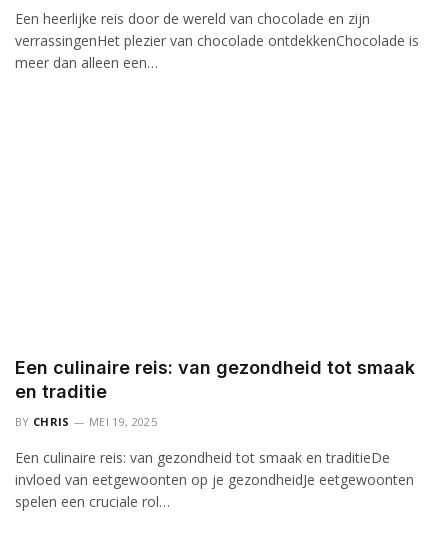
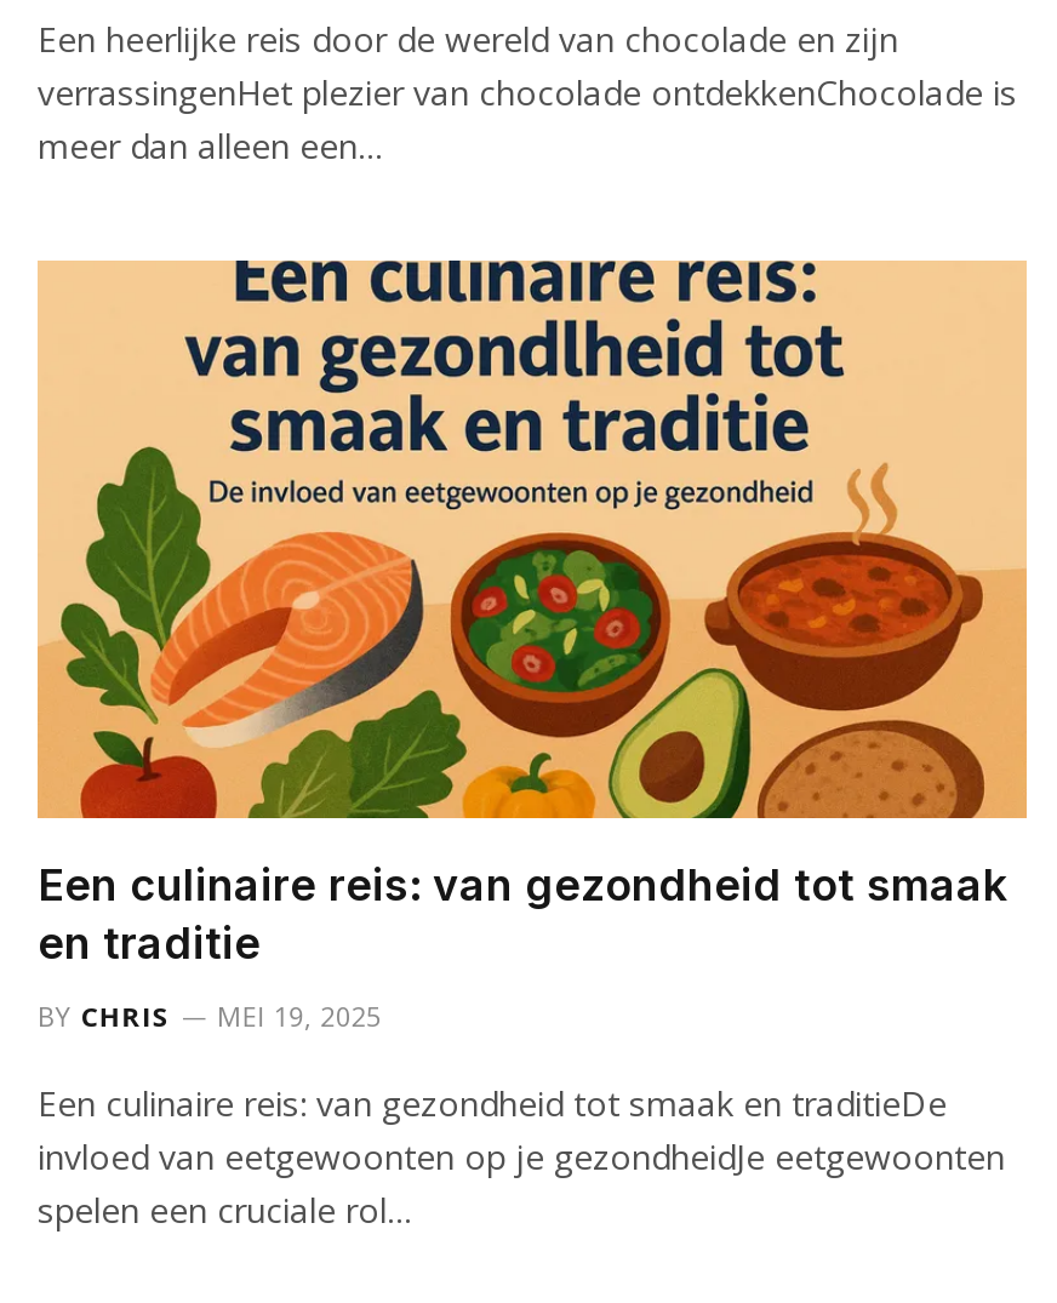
none -> [35,258,1029,821] [image]

